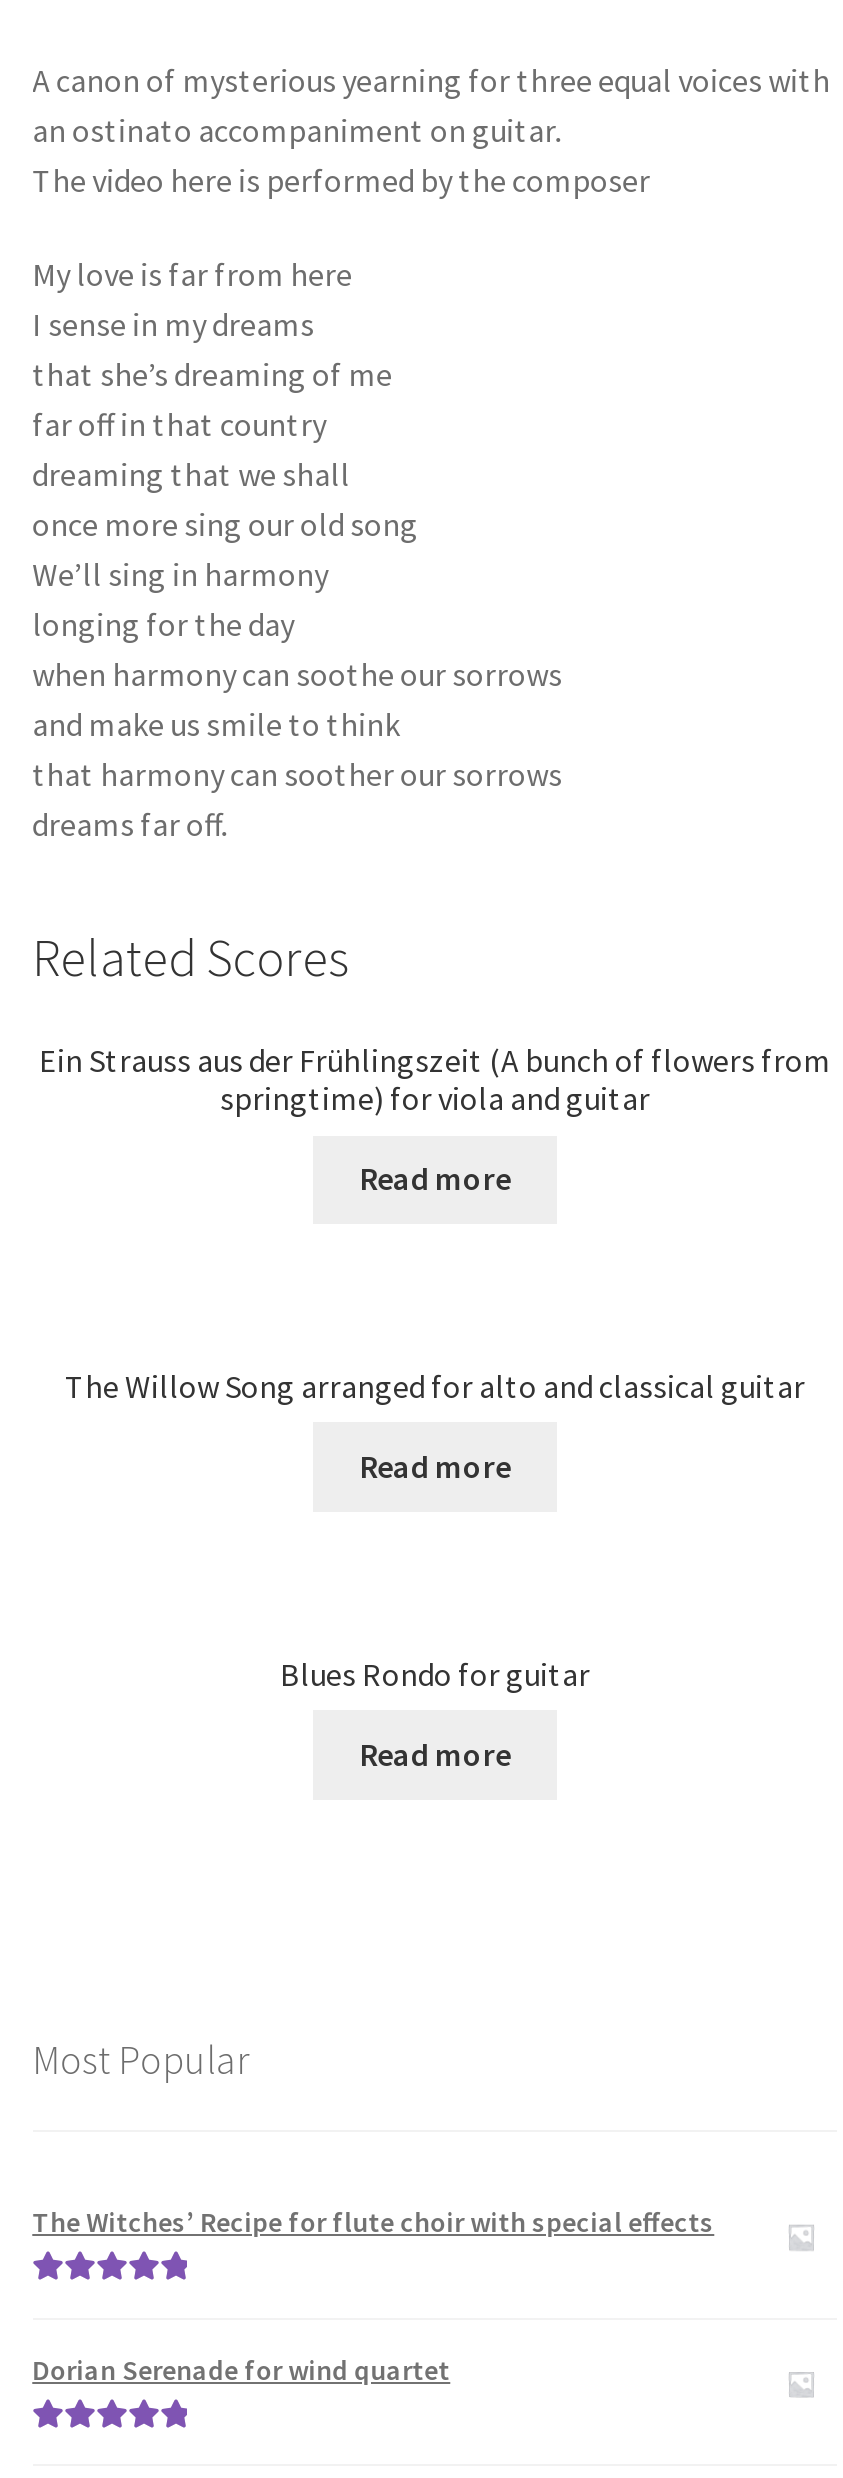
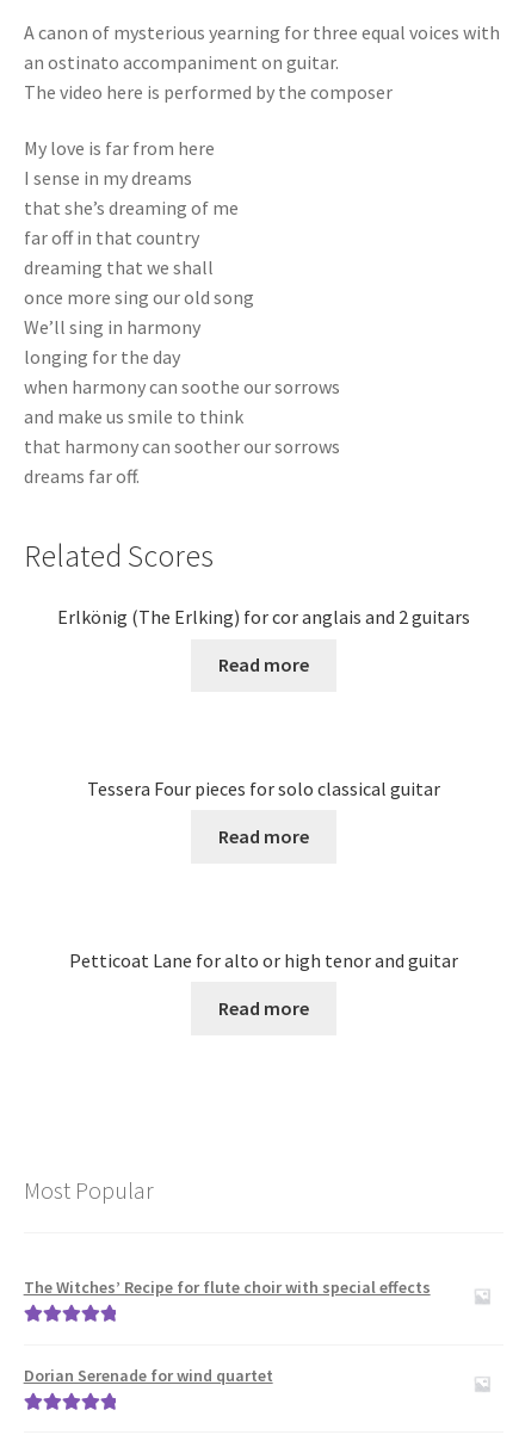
[39,1040,831,1118] Ein Strauss aus der Frühlingszeit (A bunch of flowers from | springtime) for viola and guitar -> [57,605,470,629] Erlkönig (The Erlking) for cor anglais and 2 guitars
[65,1366,805,1406] The Willow Song arranged for alto and classical guitar -> [87,776,440,800] Tessera Four pieces for solo classical guitar
[280,1653,590,1693] Blues Rondo for guitar -> [69,948,458,972] Petticoat Lane for alto or high tenor and guitar

